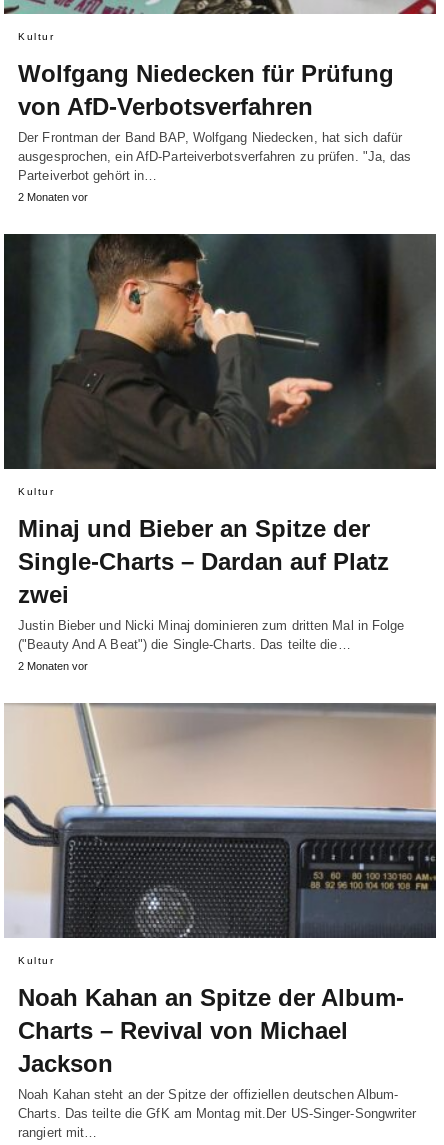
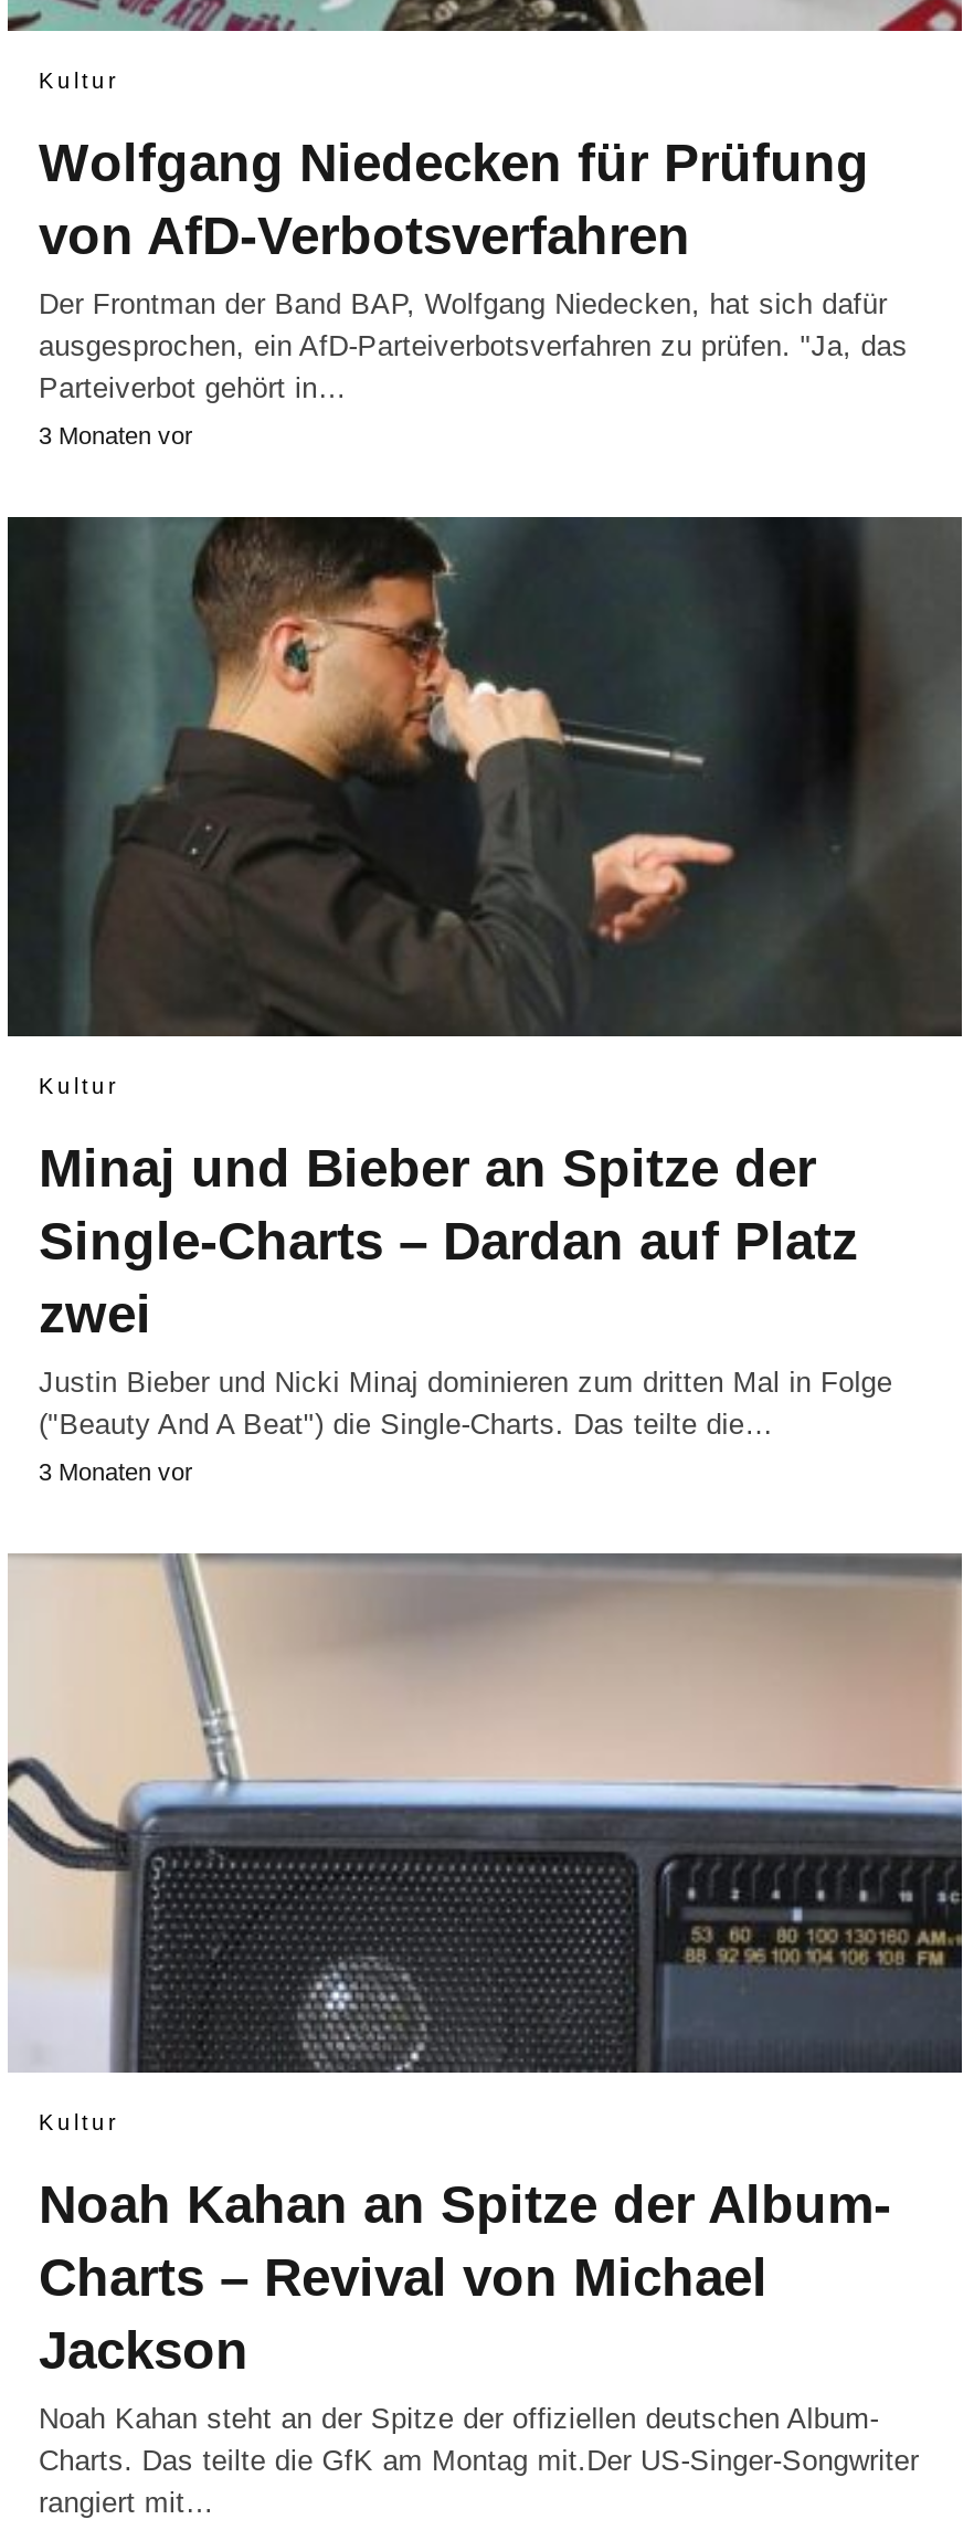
[18,191,88,203] 2 Monaten vor -> [39,423,193,449] 3 Monaten vor
[18,660,88,672] 2 Monaten vor -> [39,1458,193,1485] 3 Monaten vor

